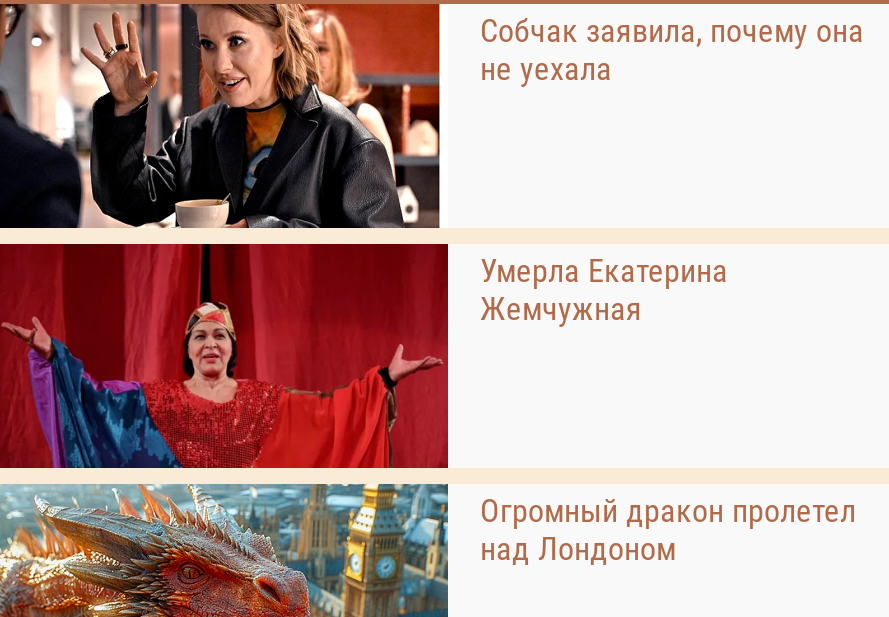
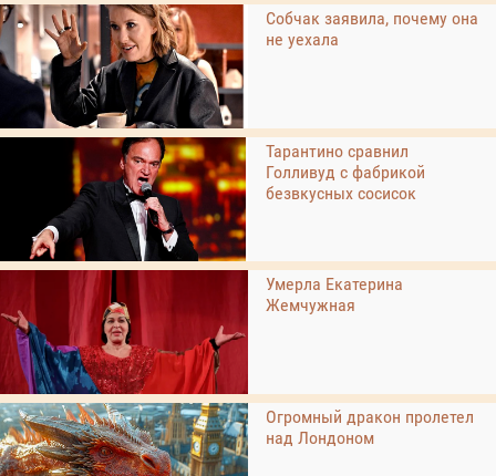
none -> [3,125,425,262] [image] | Тарантино сравнил | Голливуд с фабрикой | безвкусных сосисок

